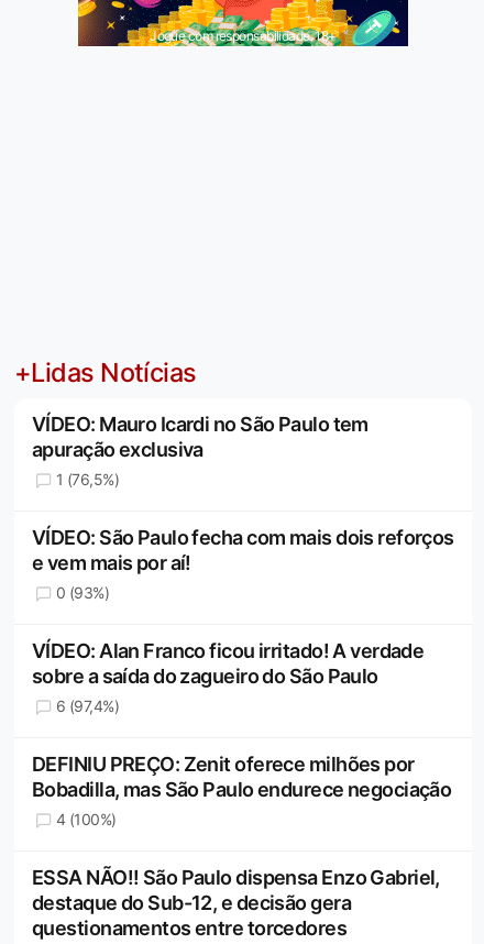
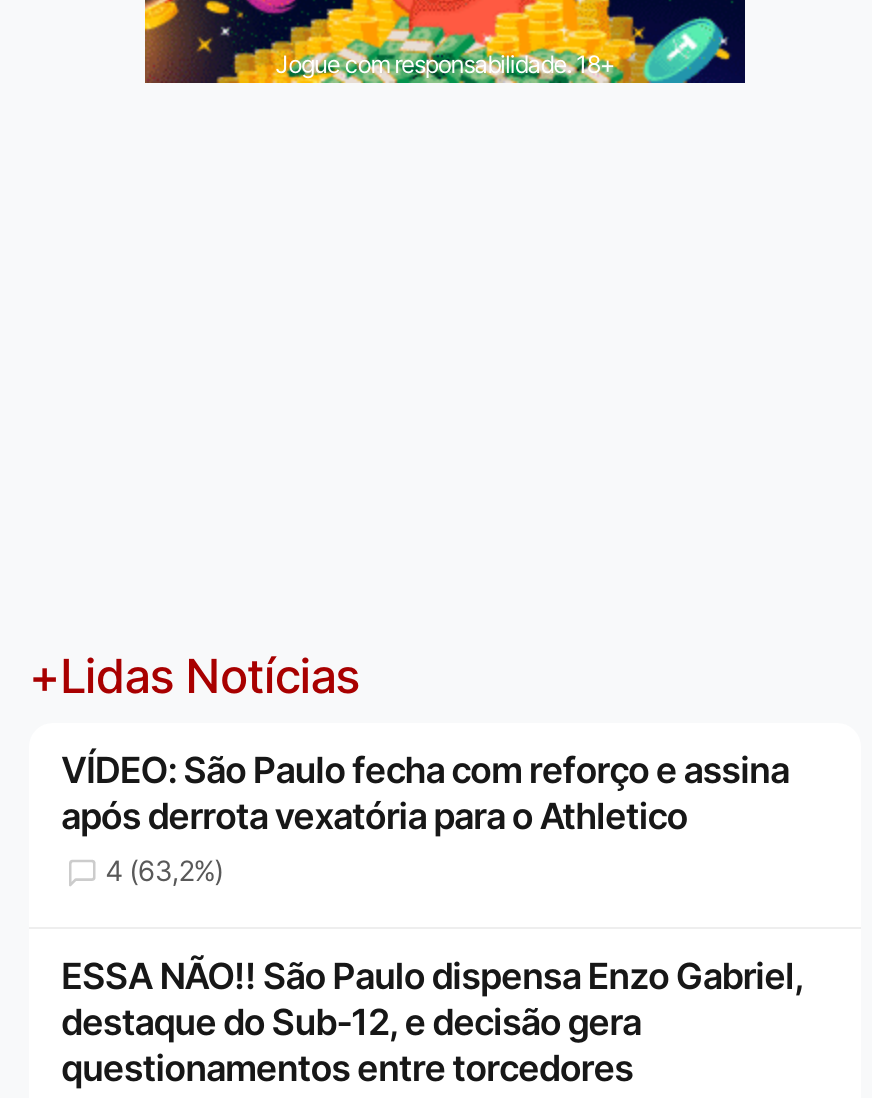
[32,412,454,828] VÍDEO: Mauro Icardi no São Paulo tem | apuração exclusiva | 1 (76,5%) | VÍDEO: São Paulo fecha com mais dois reforços | e vem mais por aí! | 0 (93%) | VÍDEO: Alan Franco ficou irritado! A verdade | sobre a saída do zagueiro do São Paulo | 6 (97,4%) | DEFINIU PREÇO: Zenit oferece milhões por | Bobadilla, mas São Paulo endurece negociação | 4 (100%) -> [61,749,789,887] VÍDEO: São Paulo fecha com reforço e assina | após derrota vexatória para o Athletico | 4 (63,2%)

